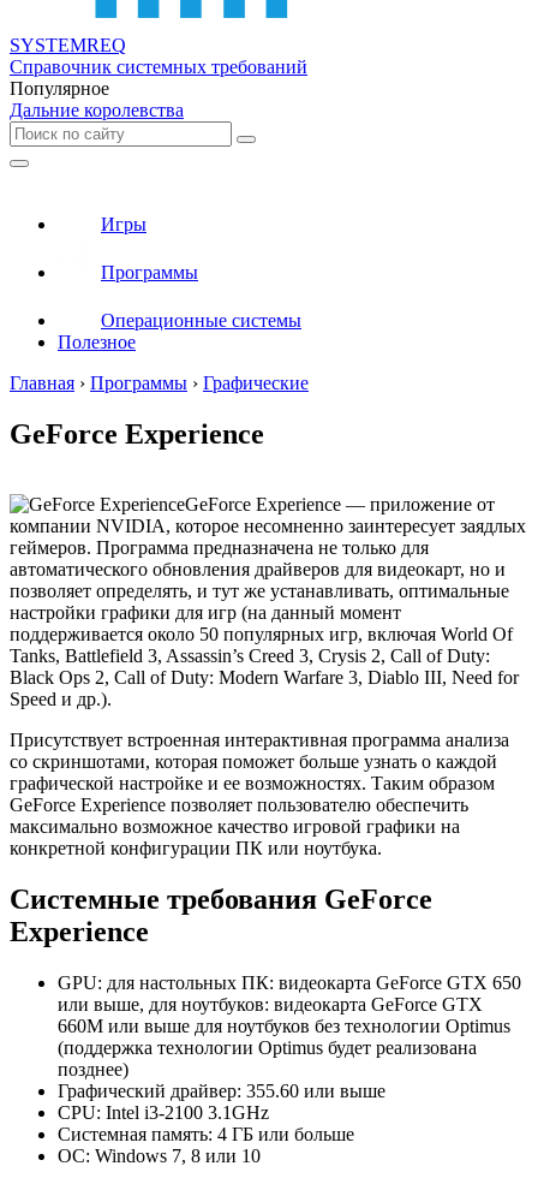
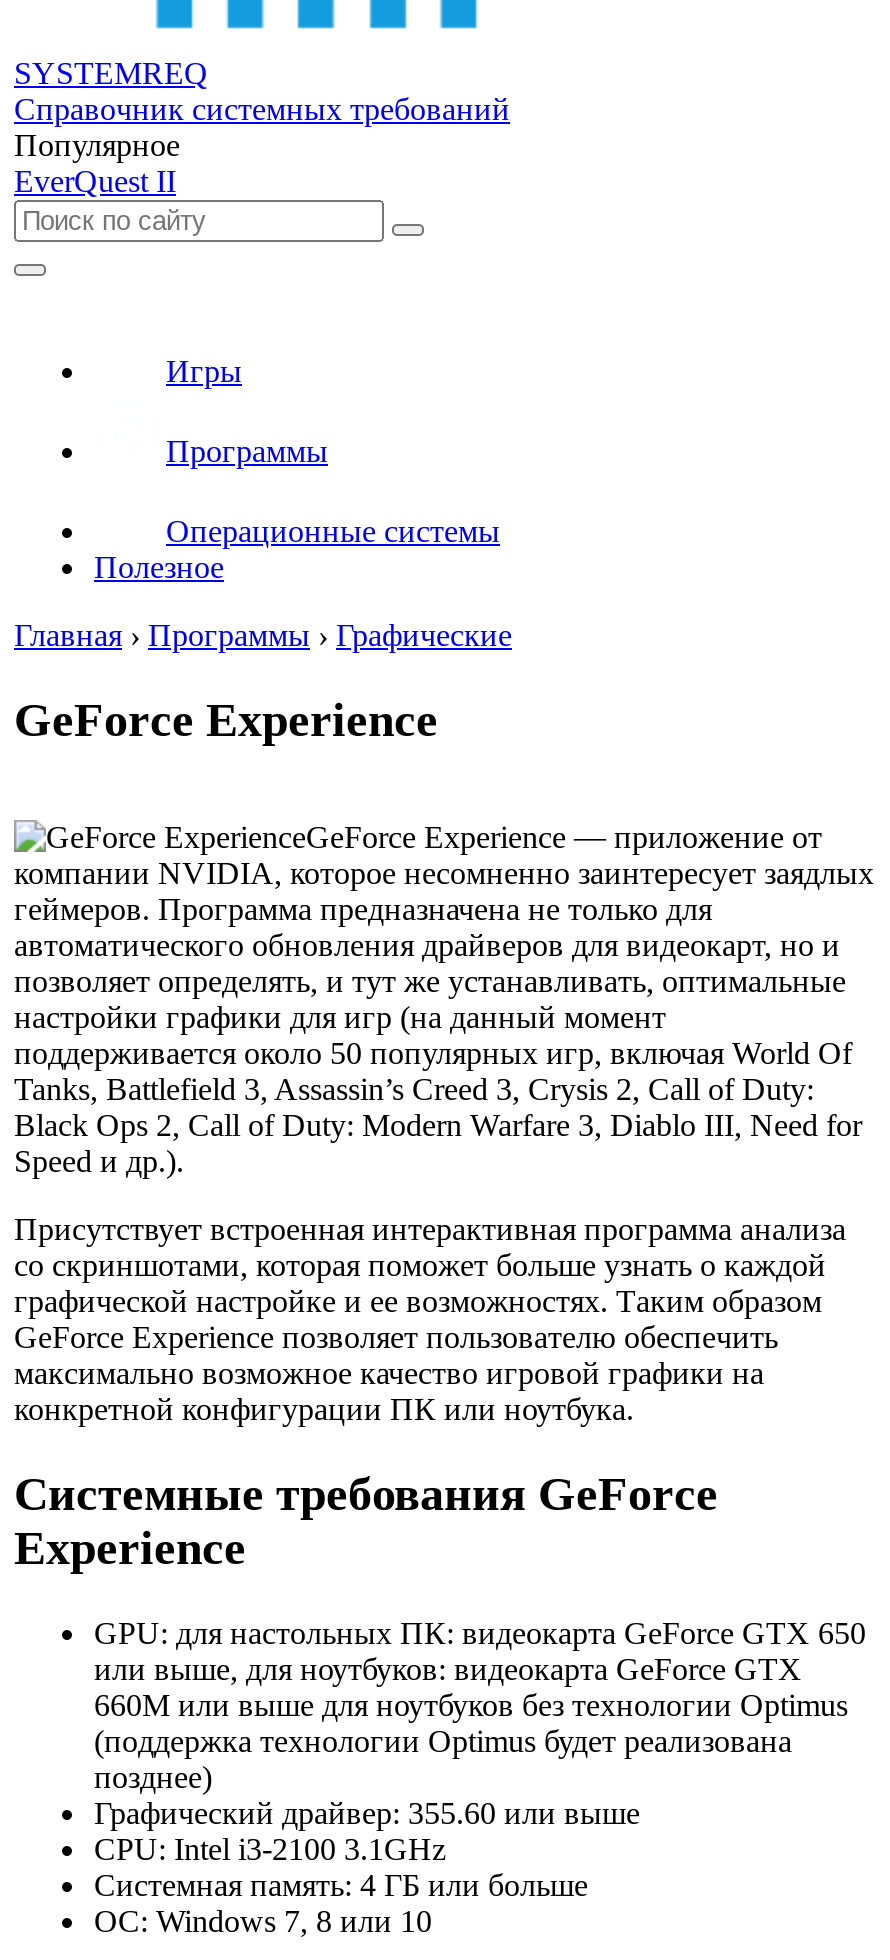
[10,100,184,120] Дальние королевства -> [14,164,176,198] EverQuest II

